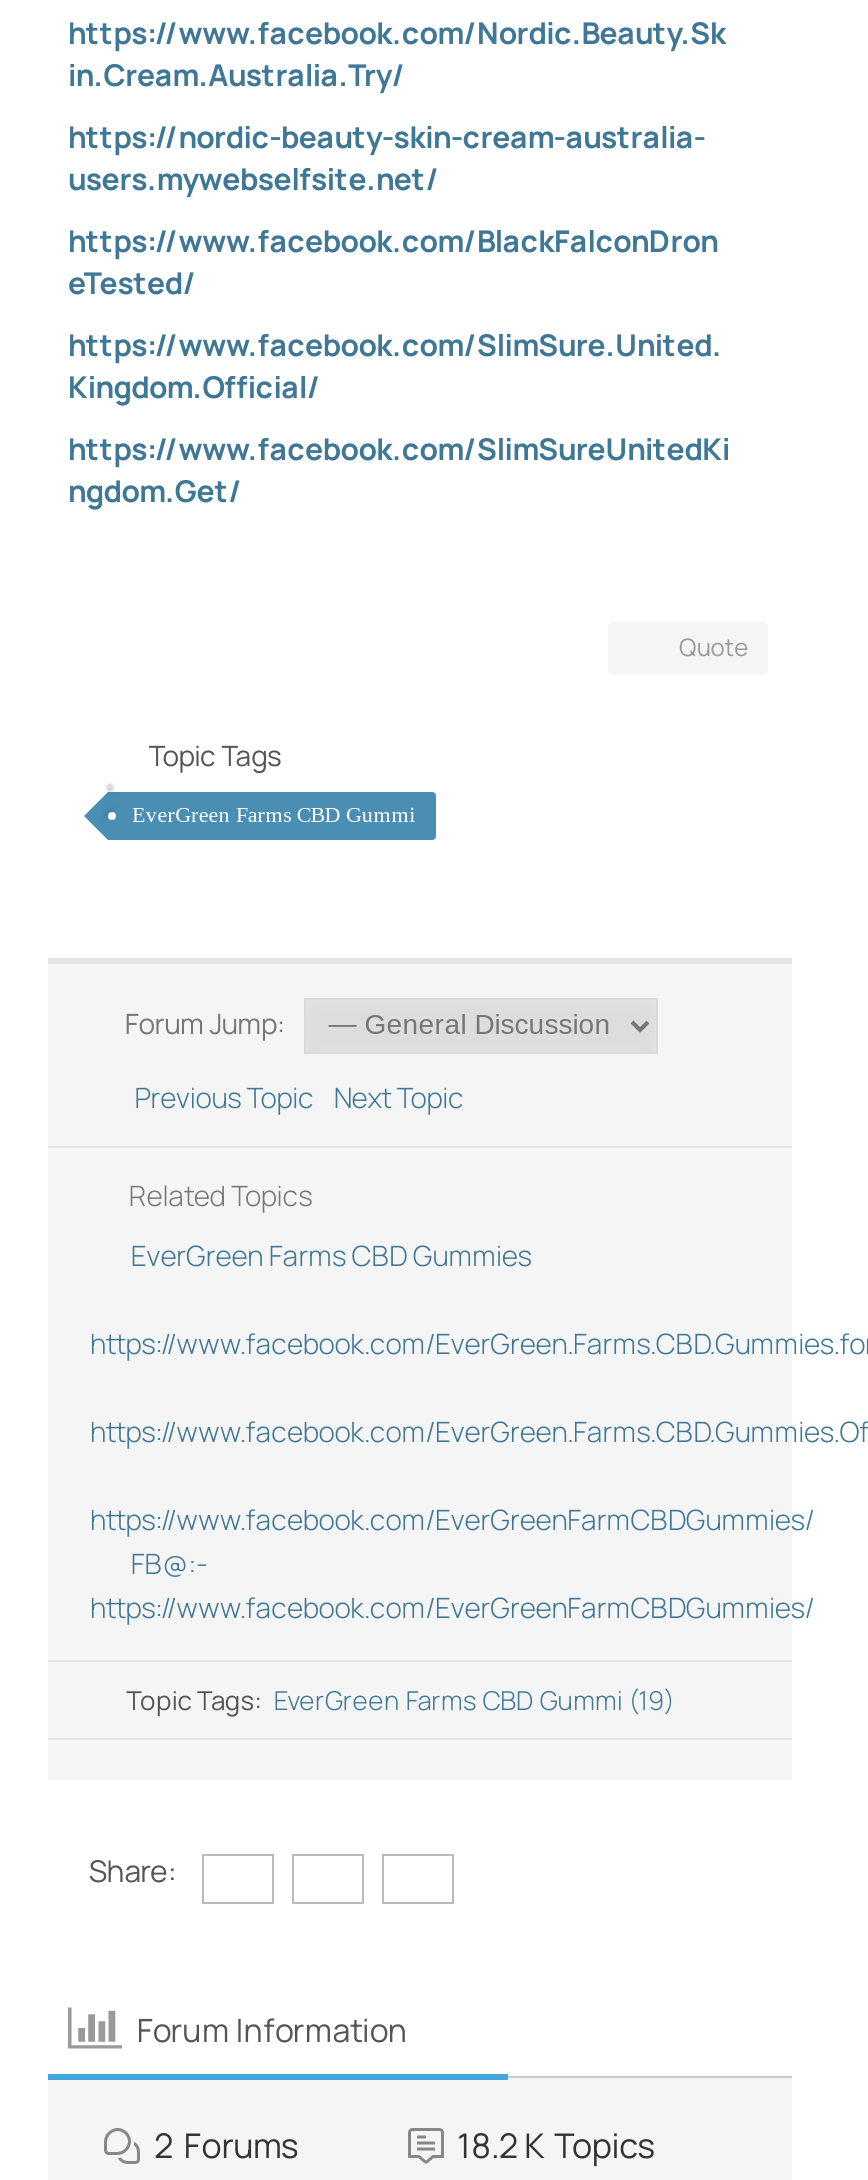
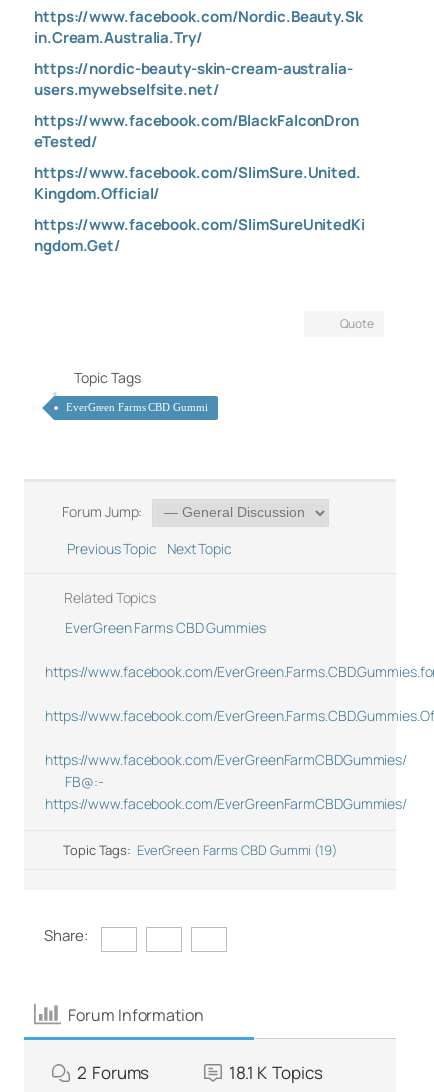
[457,2122,655,2168] 18.2 K Topics -> [229,1061,322,1084] 18.1 K Topics

